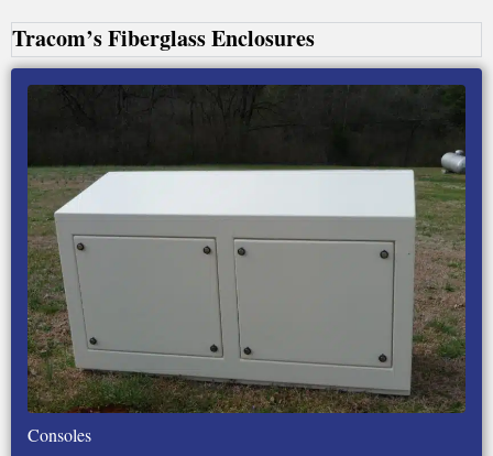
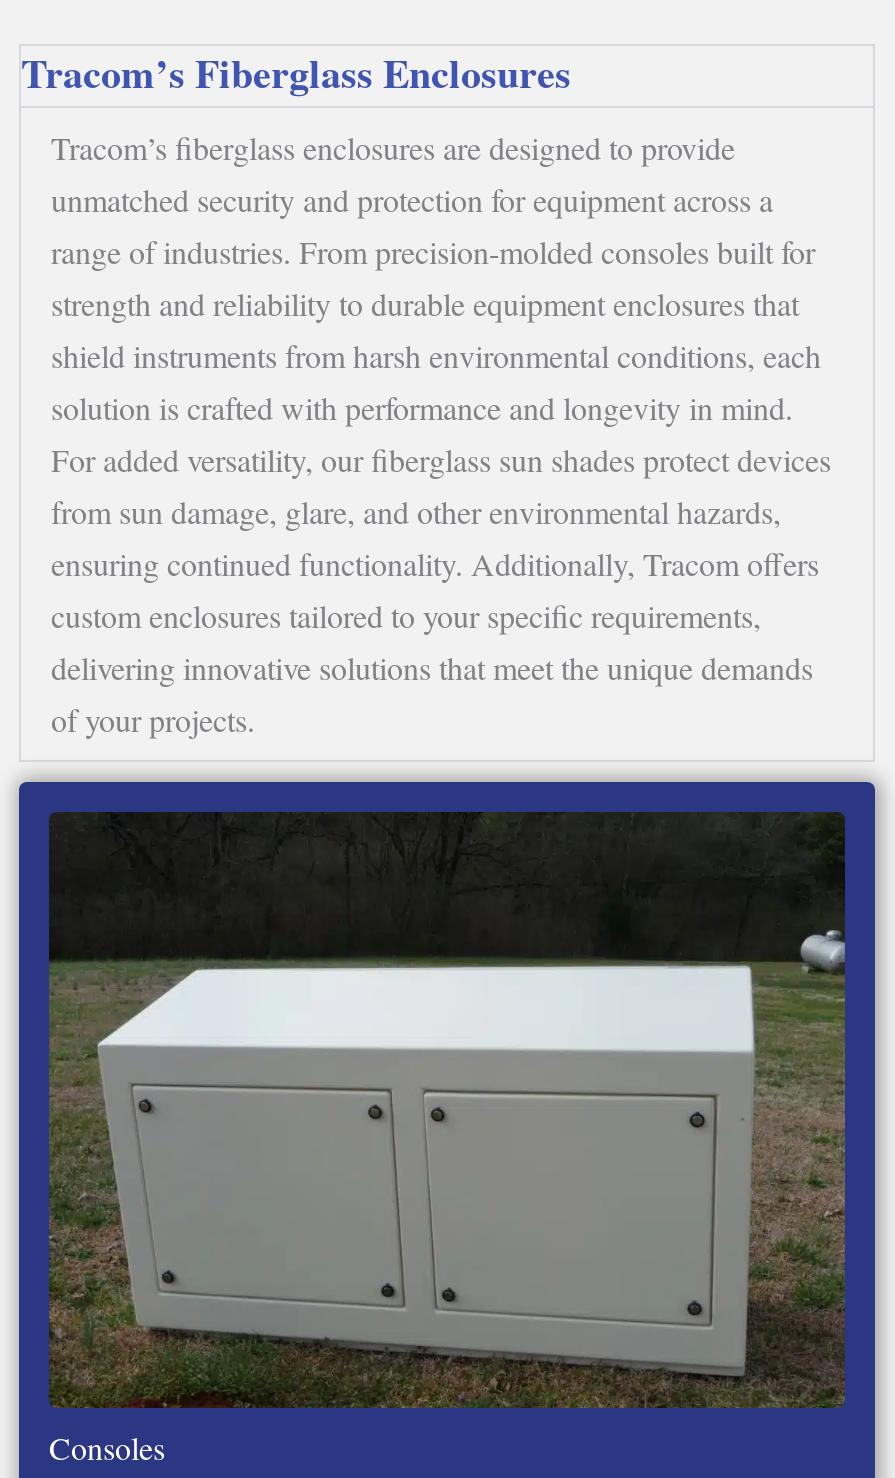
none -> [51,125,831,739] Tracom’s fiberglass enclosures are designed to provide | unmatched security and protection for equipment across a | range of industries. From precision-molded consoles built for | strength and reliability to durable equipment enclosures that | shield instruments from harsh environmental conditions, each | solution is crafted with performance and longevity in mind. | For added versatility, our fiberglass sun shades protect devices | from sun damage, glare, and other environmental hazards, | ensuring continued functionality. Additionally, Tracom offers | custom enclosures tailored to your specific requirements, | delivering innovative solutions that meet the unique demands | of your projects.

